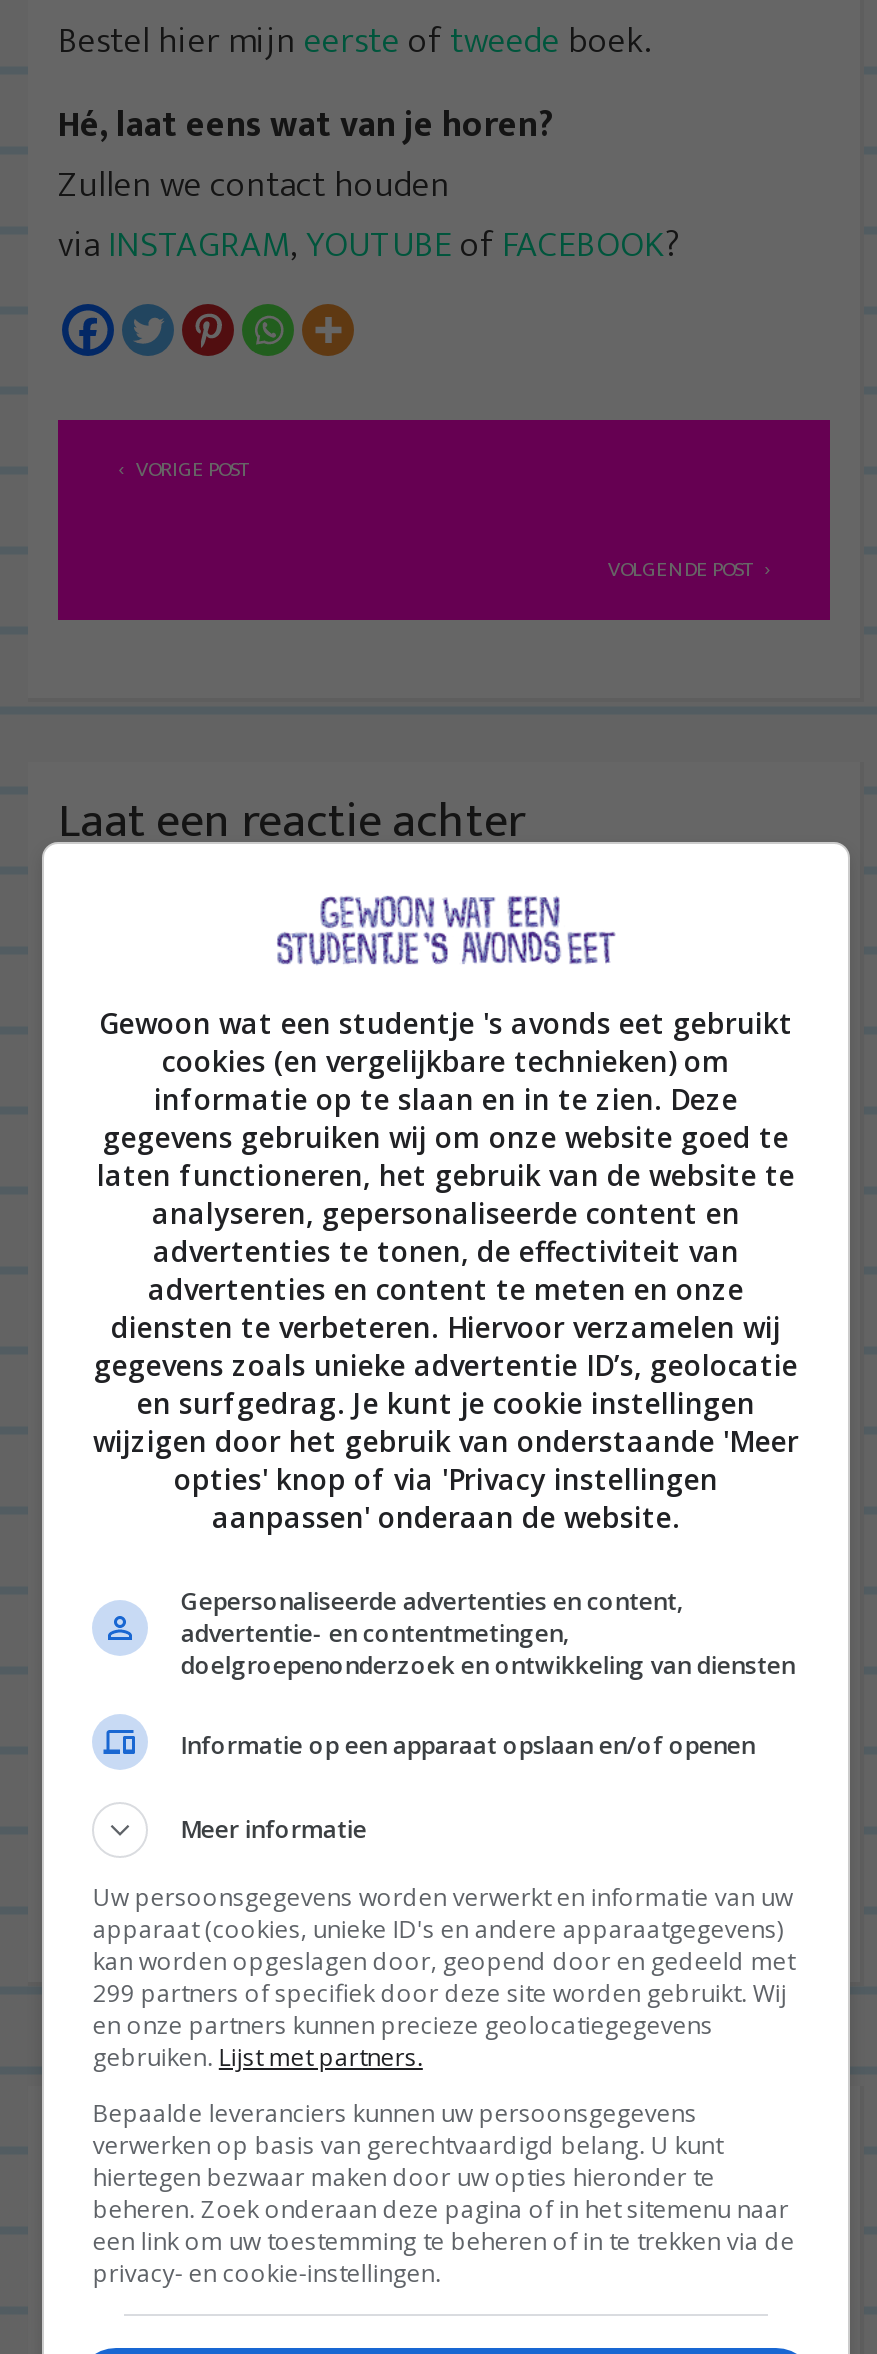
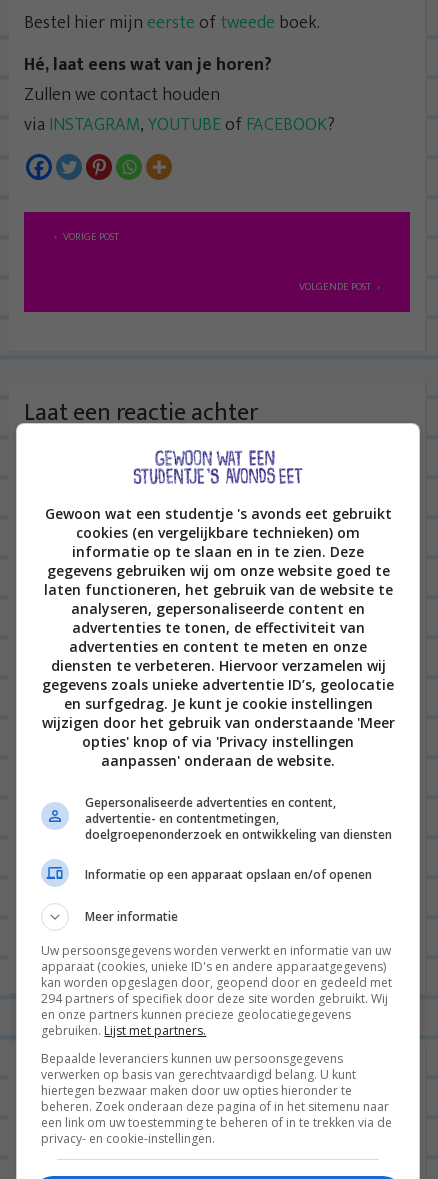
[93,1975,787,2009] 299 partners of specifiek door deze site worden gebruikt. Wij -> [41,989,388,1006] 294 partners of specifiek door deze site worden gebruikt. Wij

